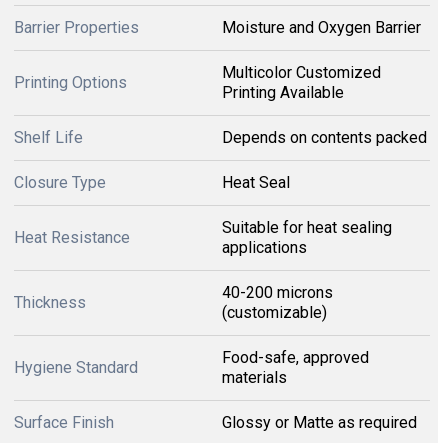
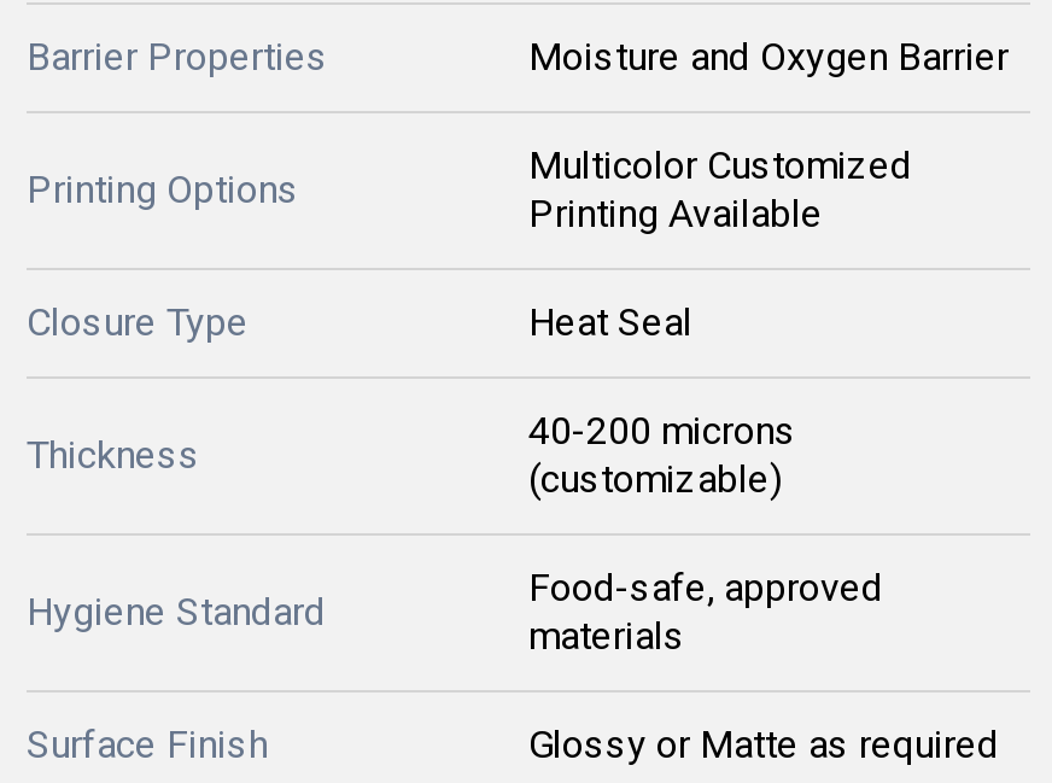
[14,128,427,147] Shelf Life | Depends on contents packed -> none
[222,218,392,257] Suitable for heat sealing | applications -> none
[14,228,130,247] Heat Resistance -> none

